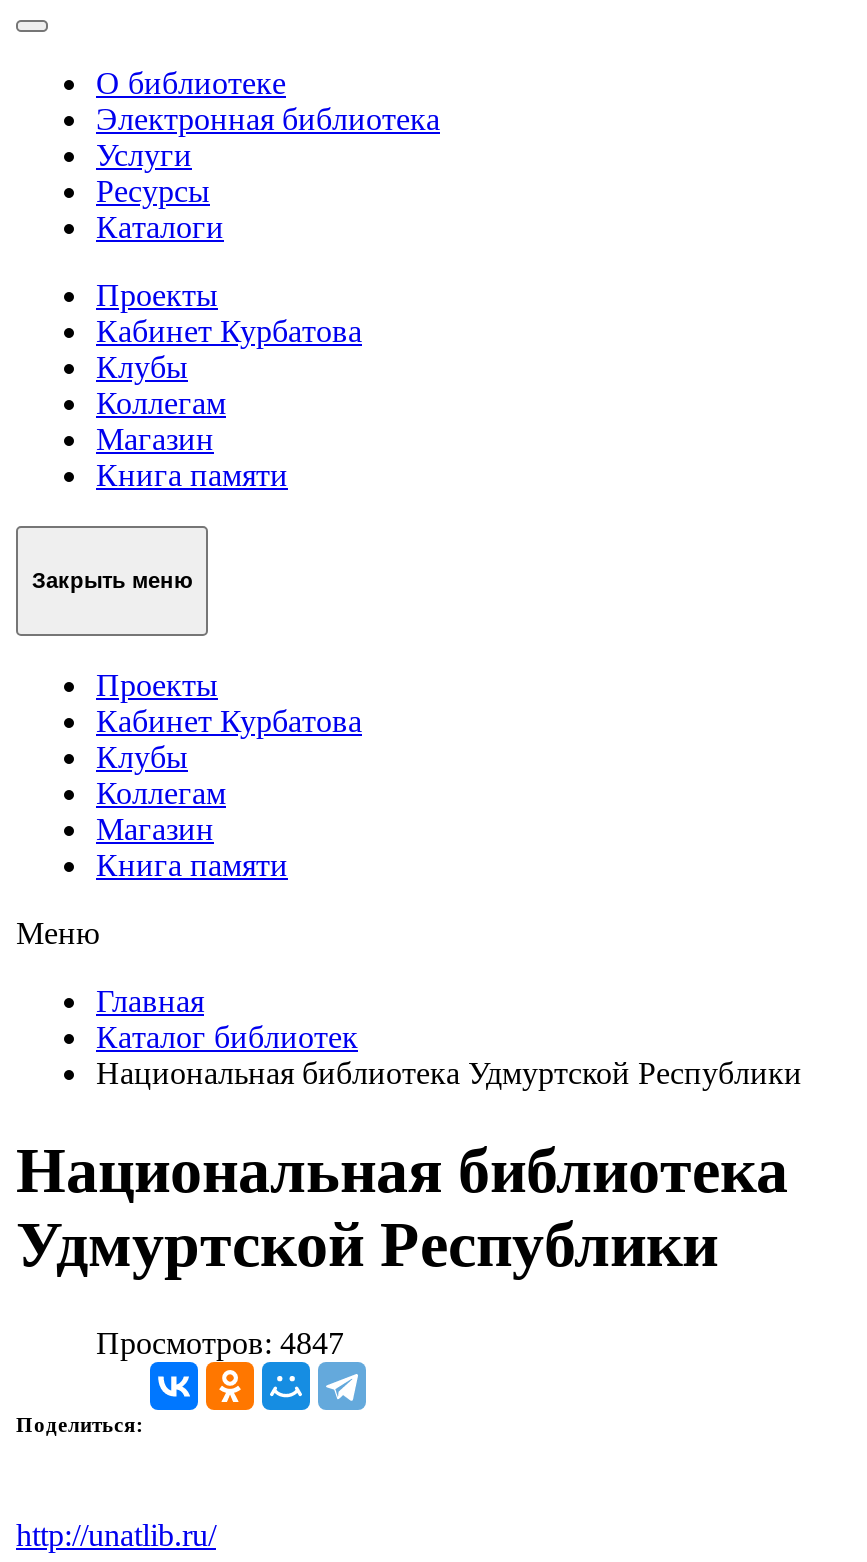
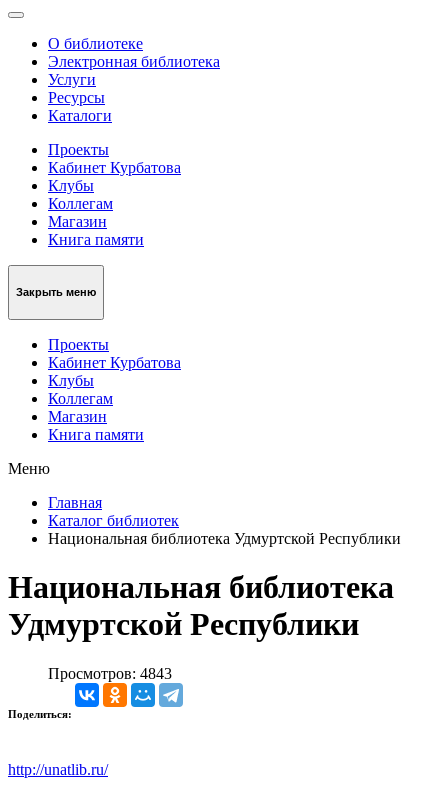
[96,1326,344,1360] Просмотров: 4847 -> [48,665,172,682] Просмотров: 4843

